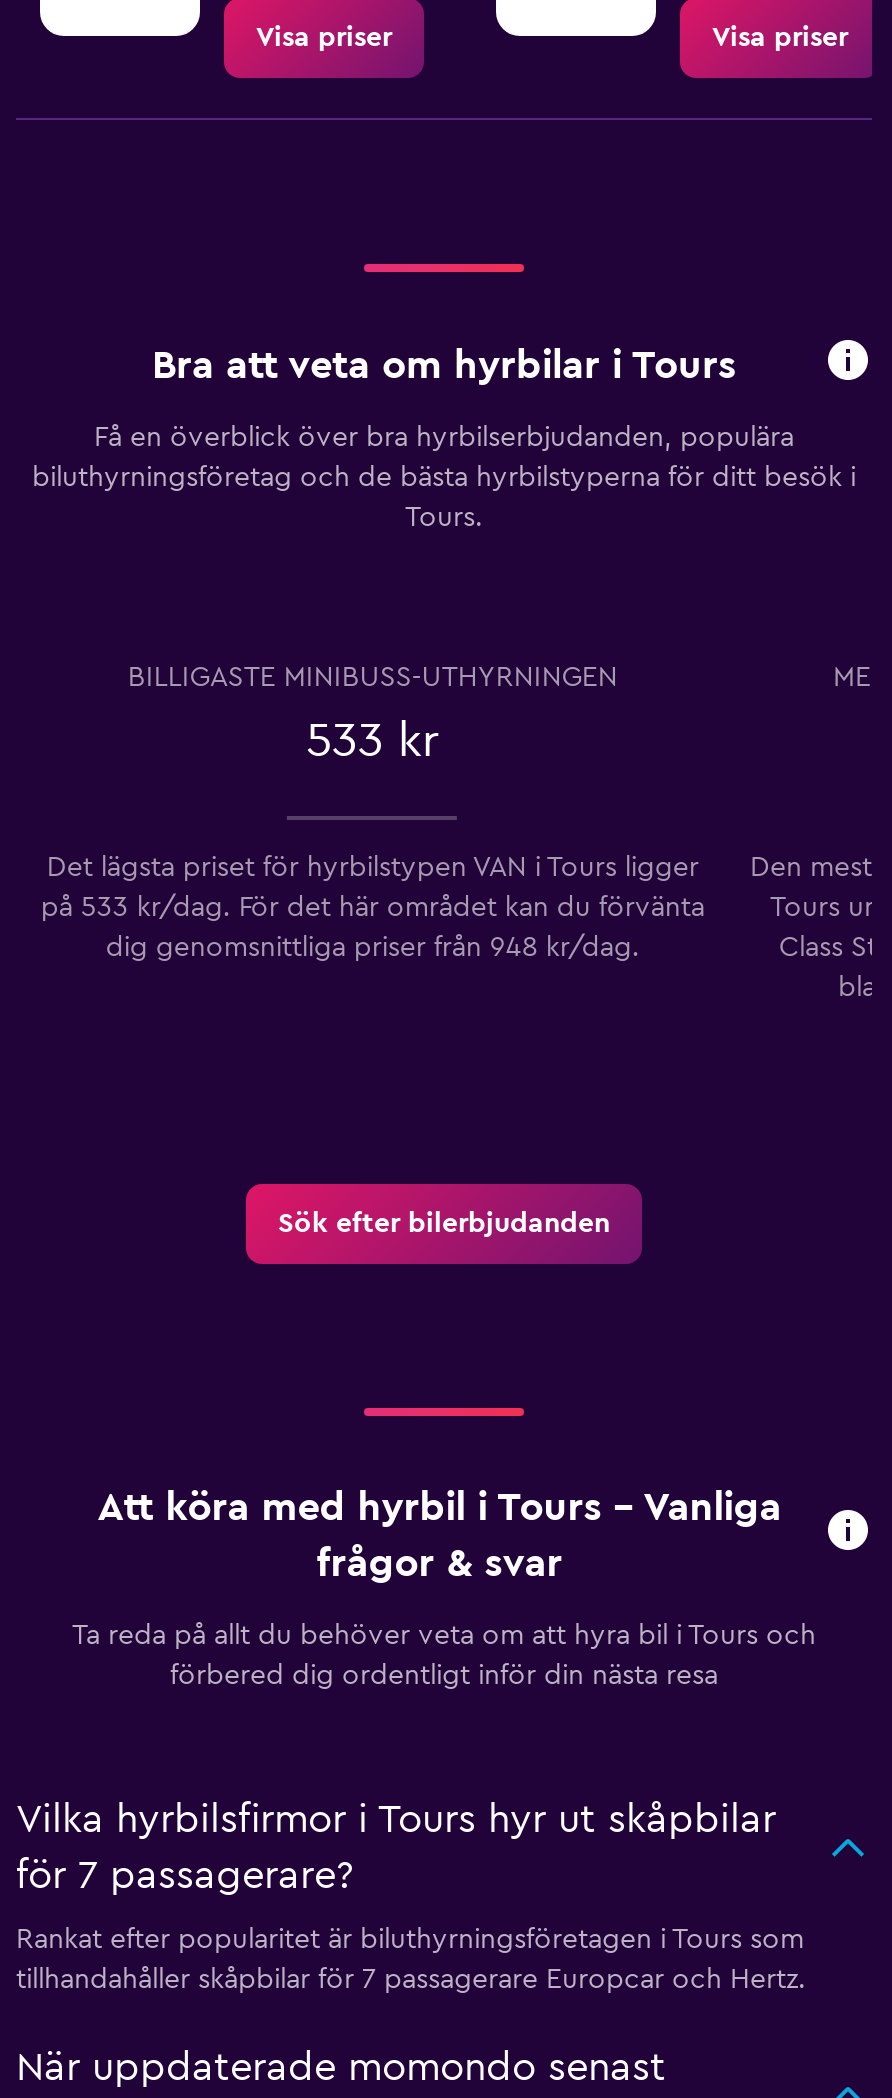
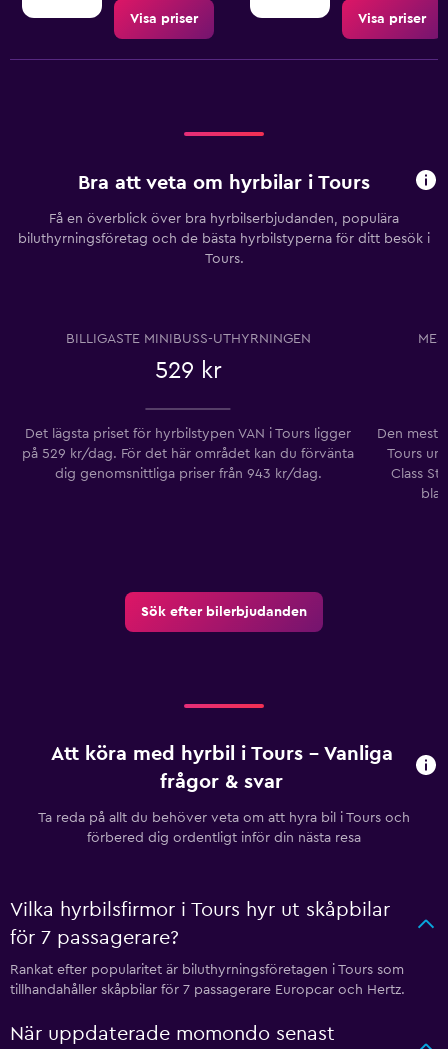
[306,717,440,765] 533 kr -> [155,359,222,383] 529 kr
[41,893,705,921] på 533 kr/dag. För det här området kan du förvänta -> [22,447,354,461] på 529 kr/dag. För det här området kan du förvänta
[106,933,640,961] dig genomsnittliga priser från 948 kr/dag. -> [55,467,322,481] dig genomsnittliga priser från 943 kr/dag.

